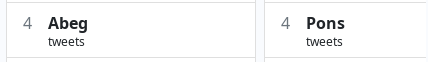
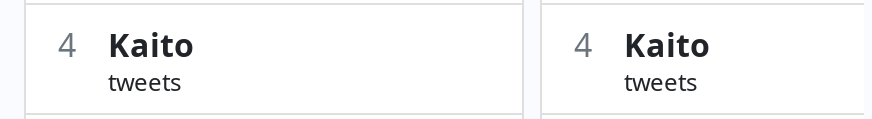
[48,12,88,34] Abeg -> [108,23,194,67] Kaito
[306,12,345,34] Pons -> [624,23,710,67] Kaito

